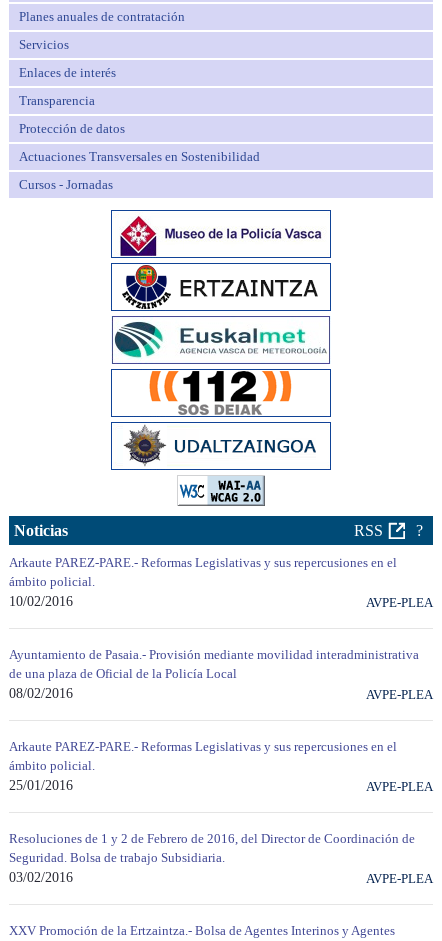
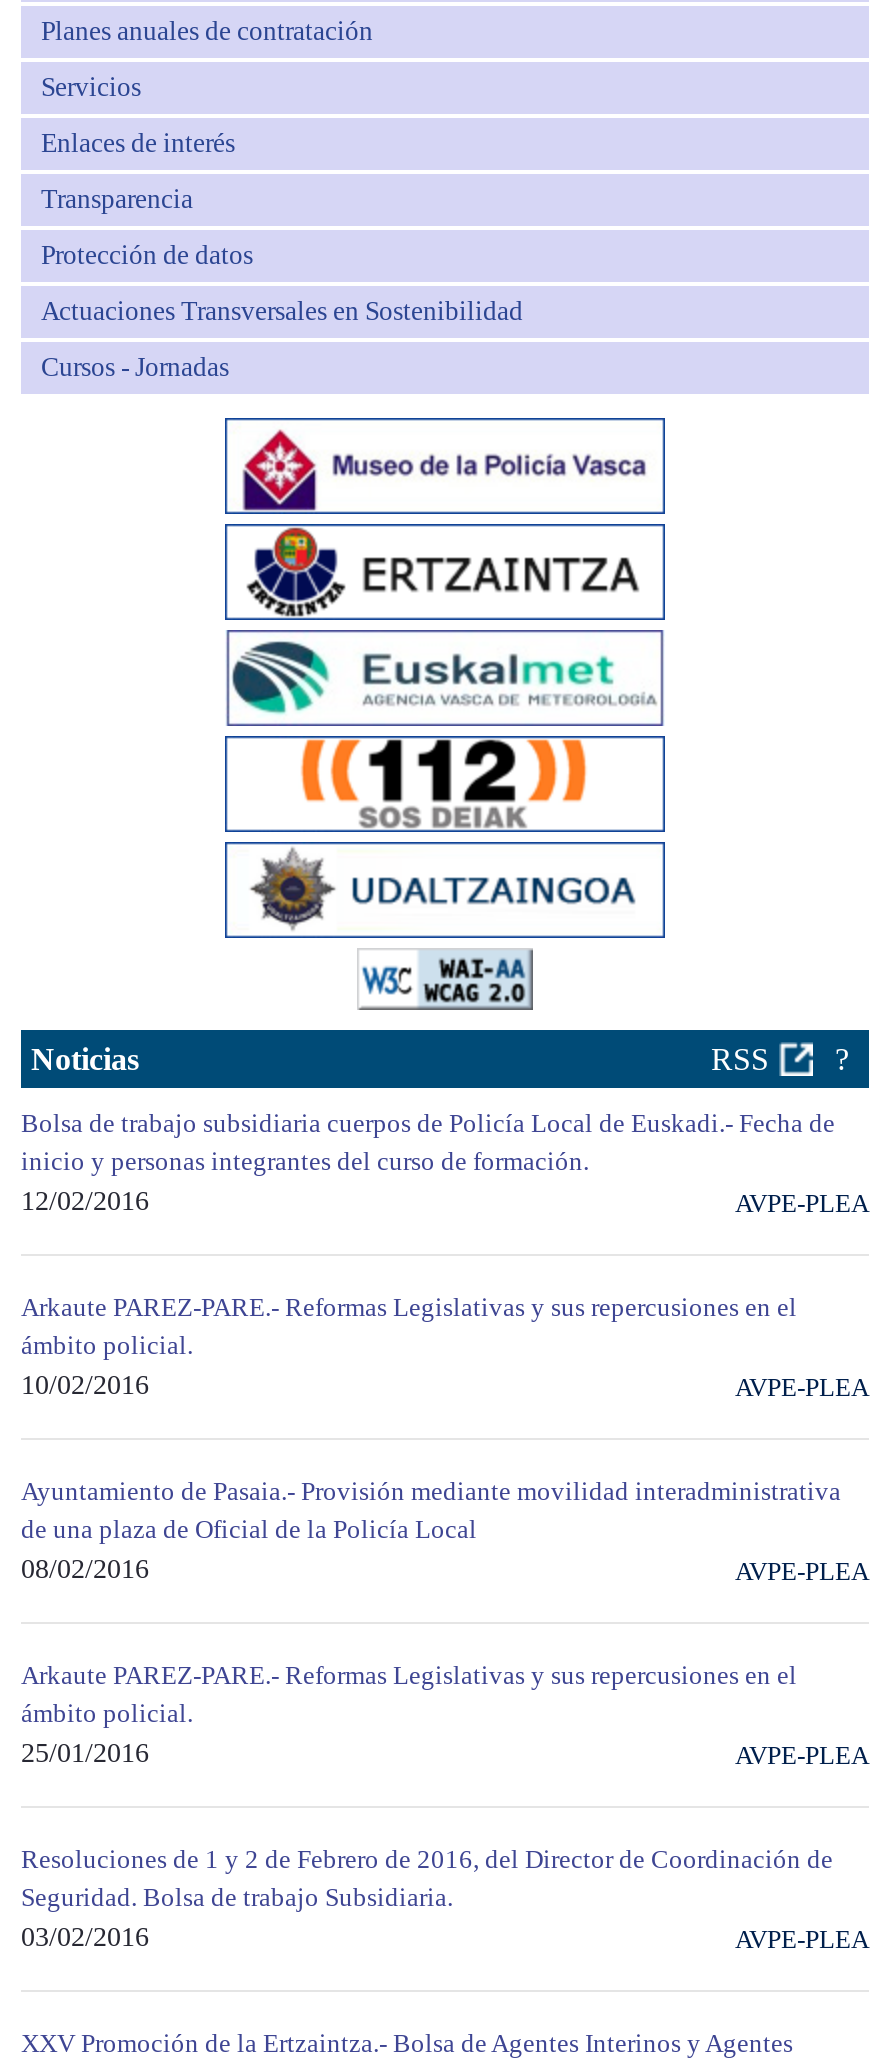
none -> [21,1108,869,1218] Bolsa de trabajo subsidiaria cuerpos de Policía Local de Euskadi.- Fecha de | inicio y personas integrantes del curso de formación. | 12/02/2016 | AVPE-PLEA

